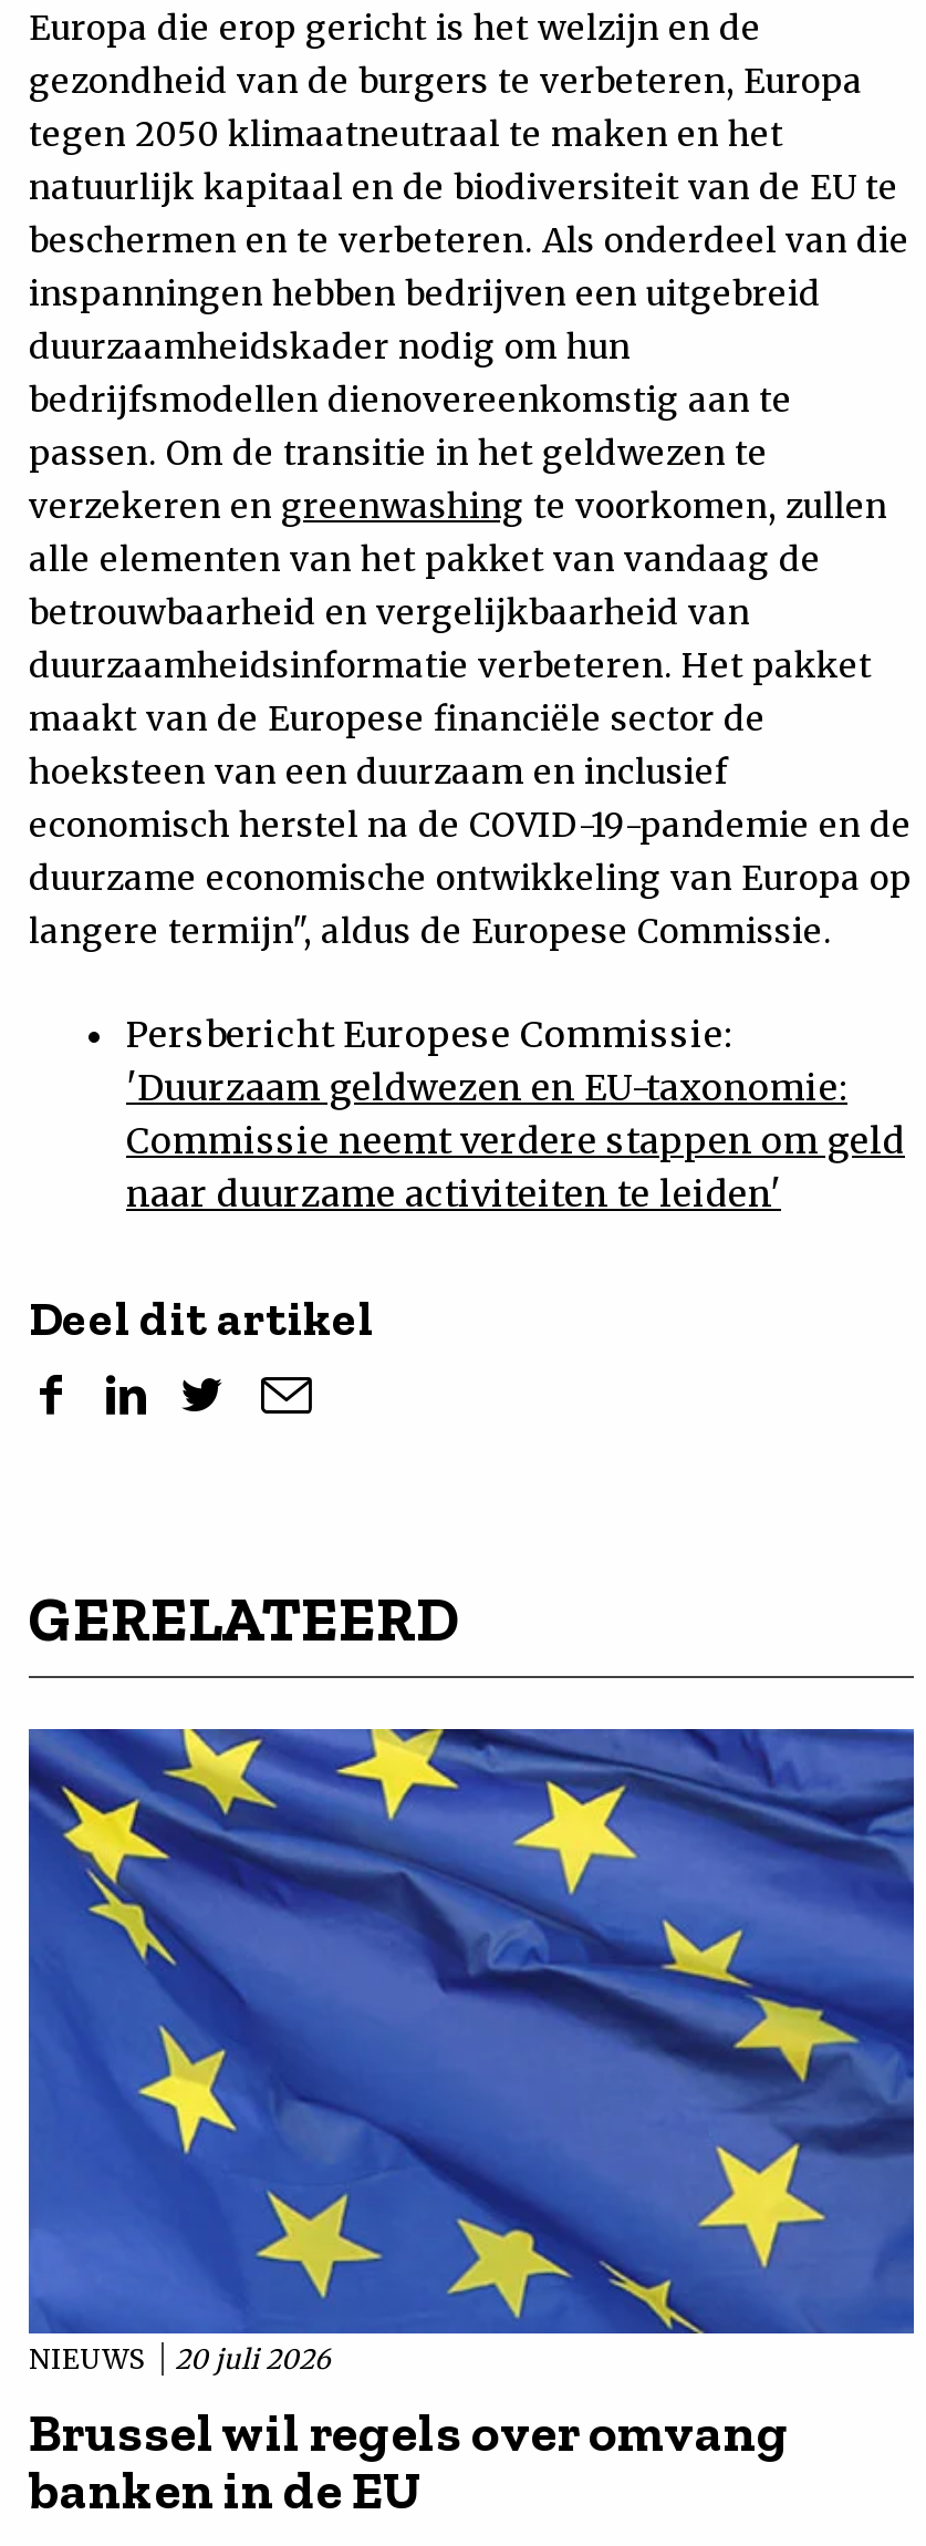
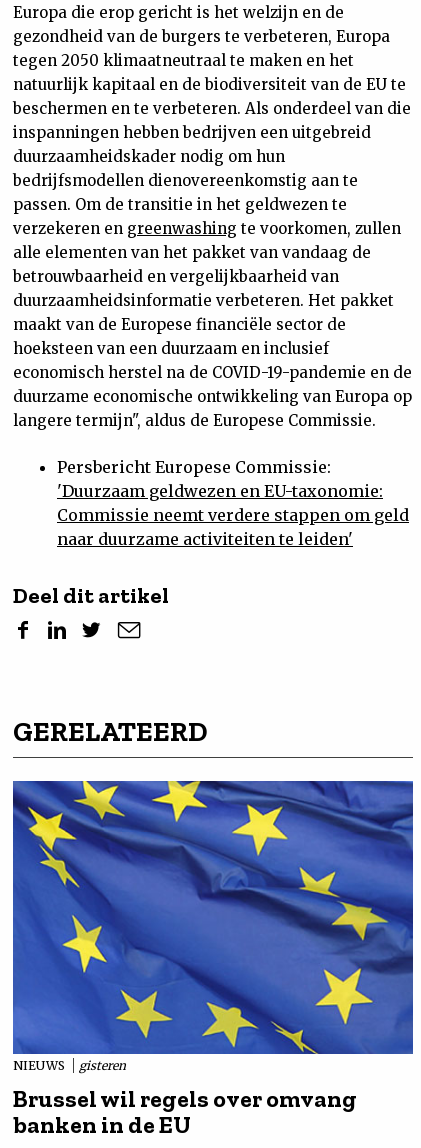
[175,2342,330,2375] 20 juli 2026 -> [79,1058,126,1073] gisteren

